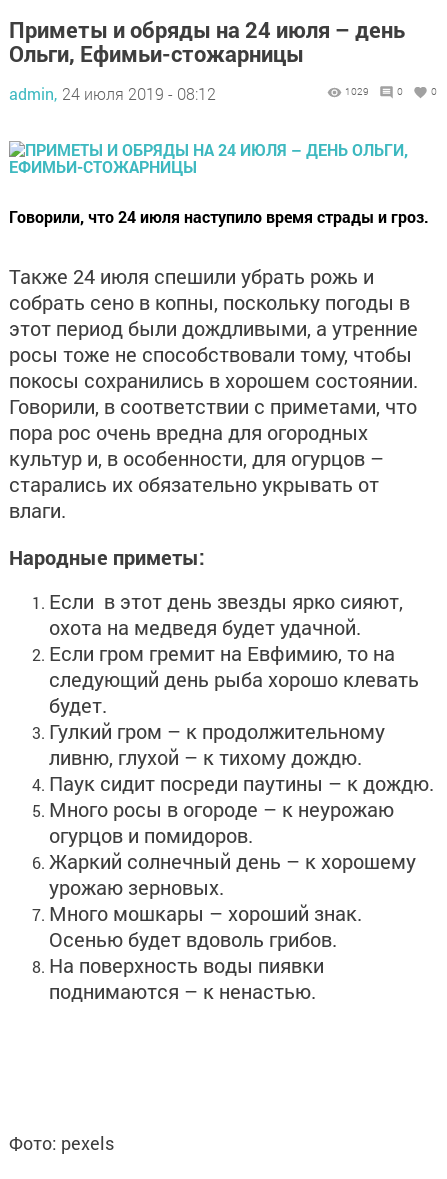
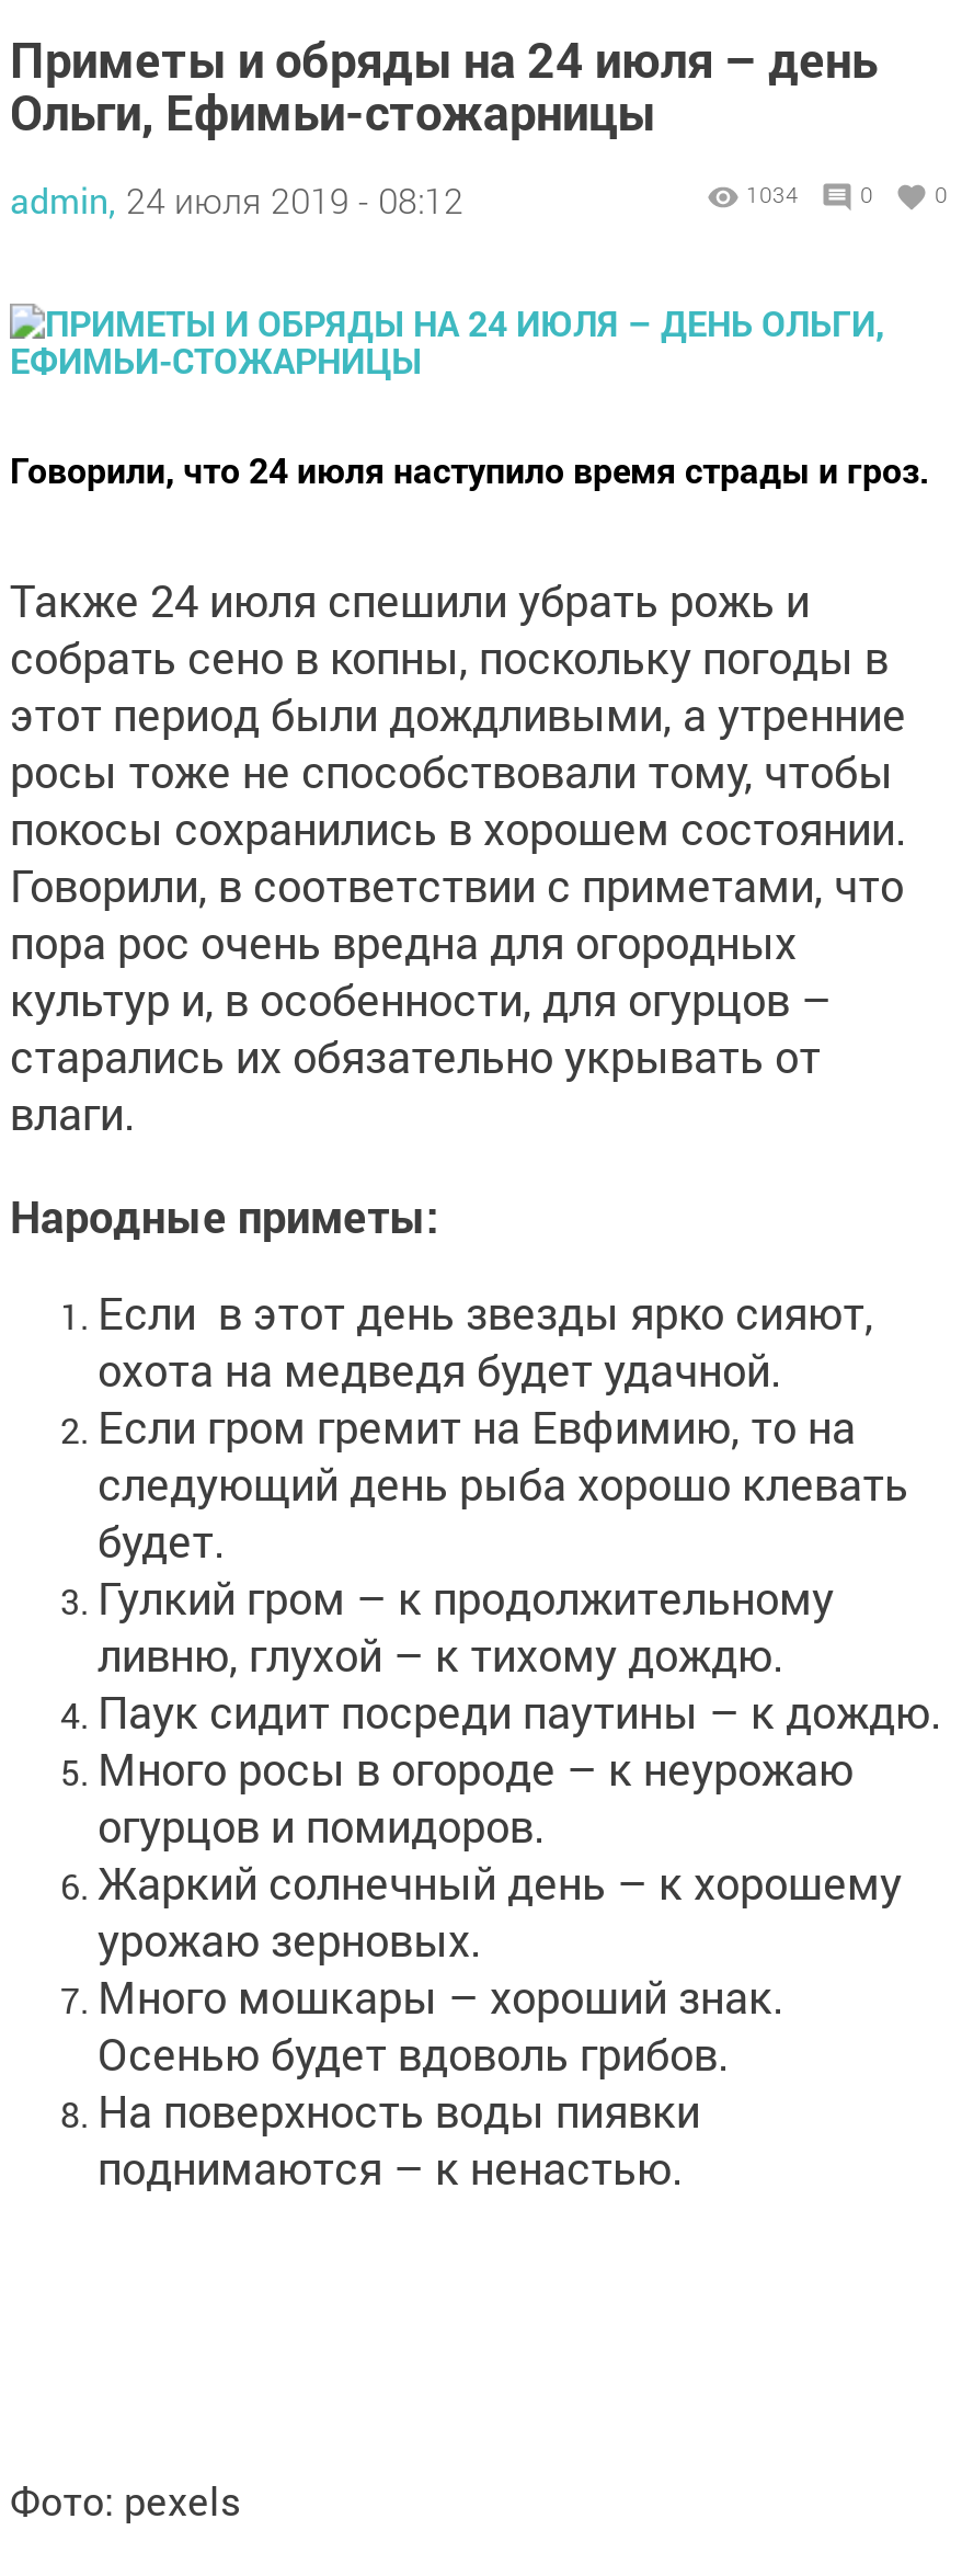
[345,85,369,98] 1029 -> [746,182,799,210] 1034

